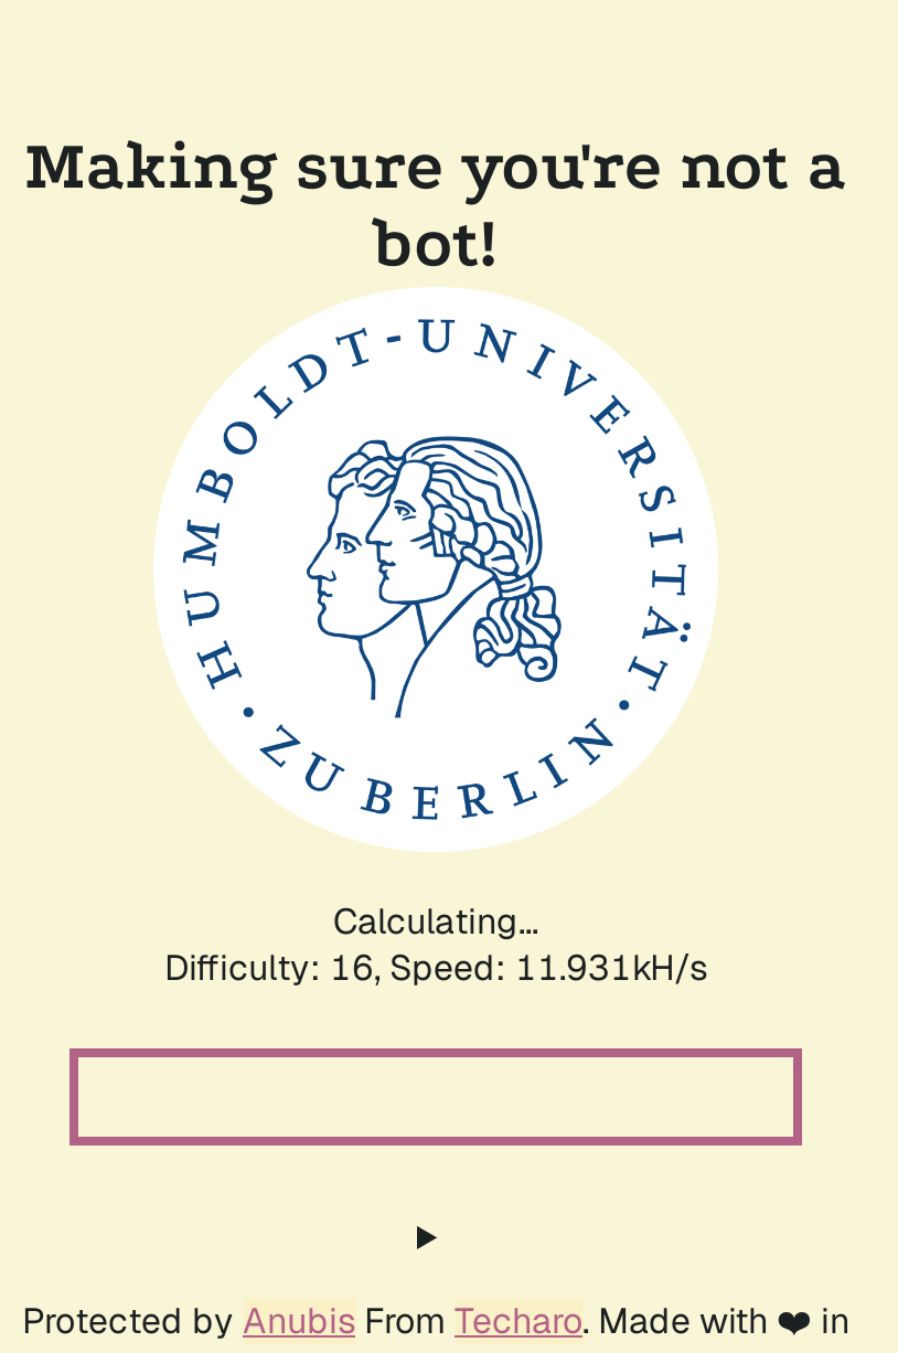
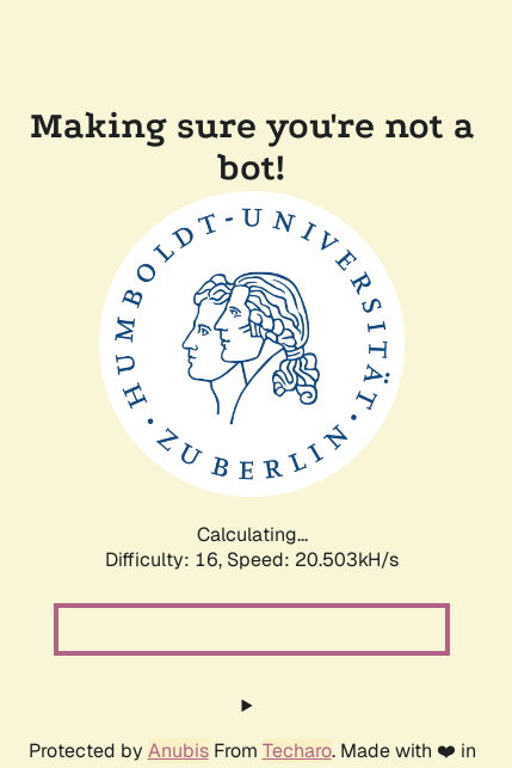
[164,945,707,991] Difficulty: 16, Speed: 11.931kH/s -> [105,547,399,572] Difficulty: 16, Speed: 20.503kH/s

